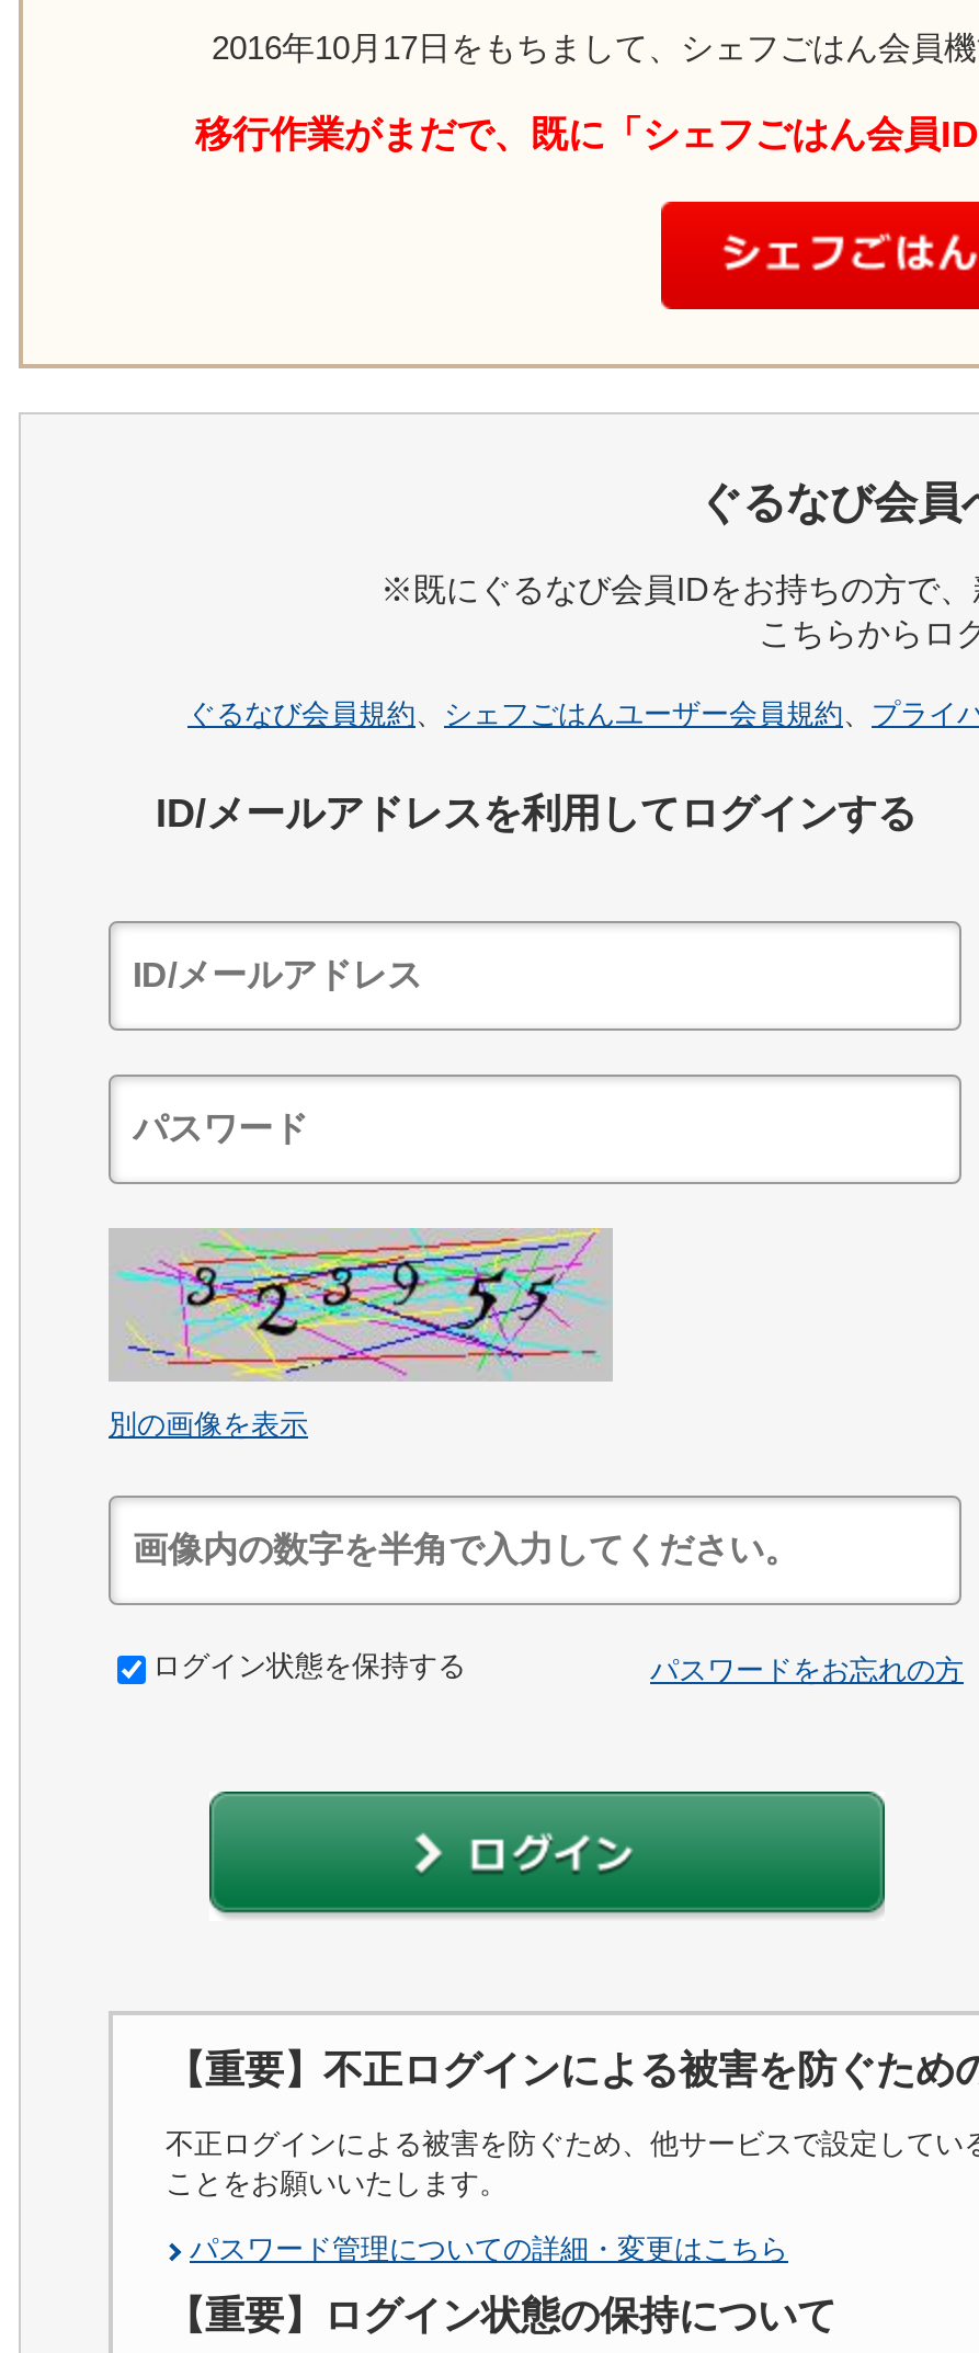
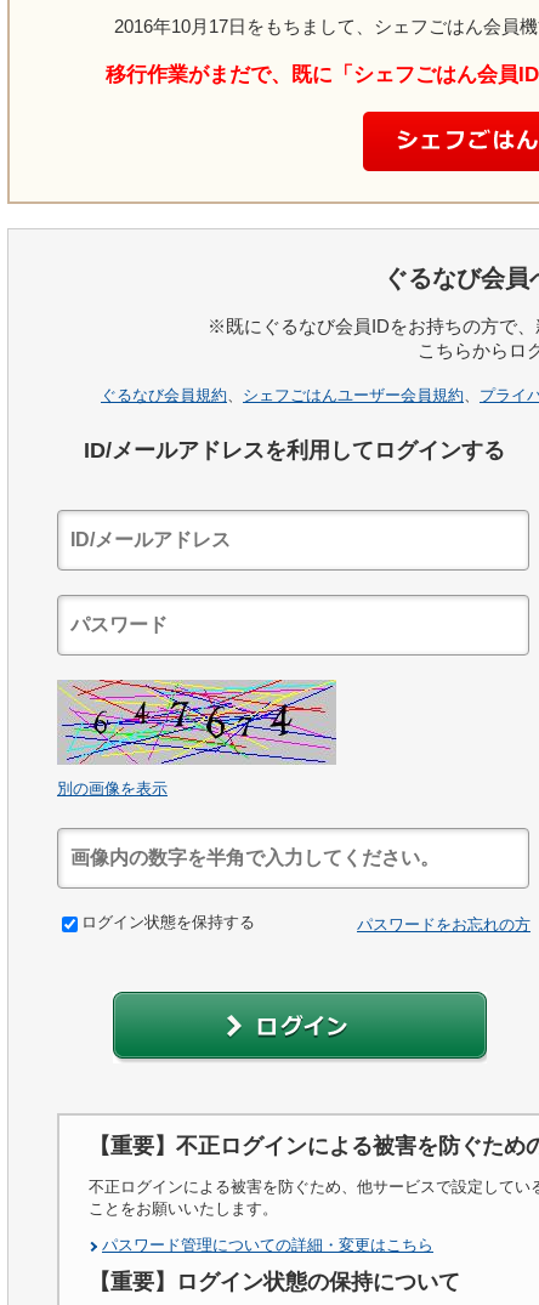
[115,1228,608,1379] [image] -> [59,680,336,764] [image]

